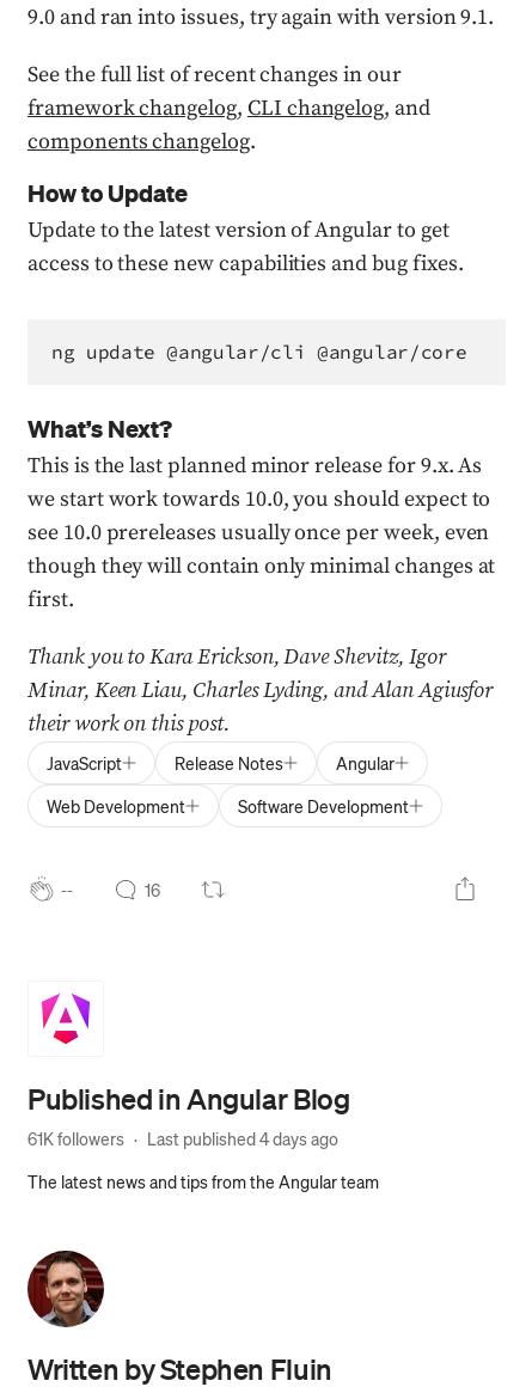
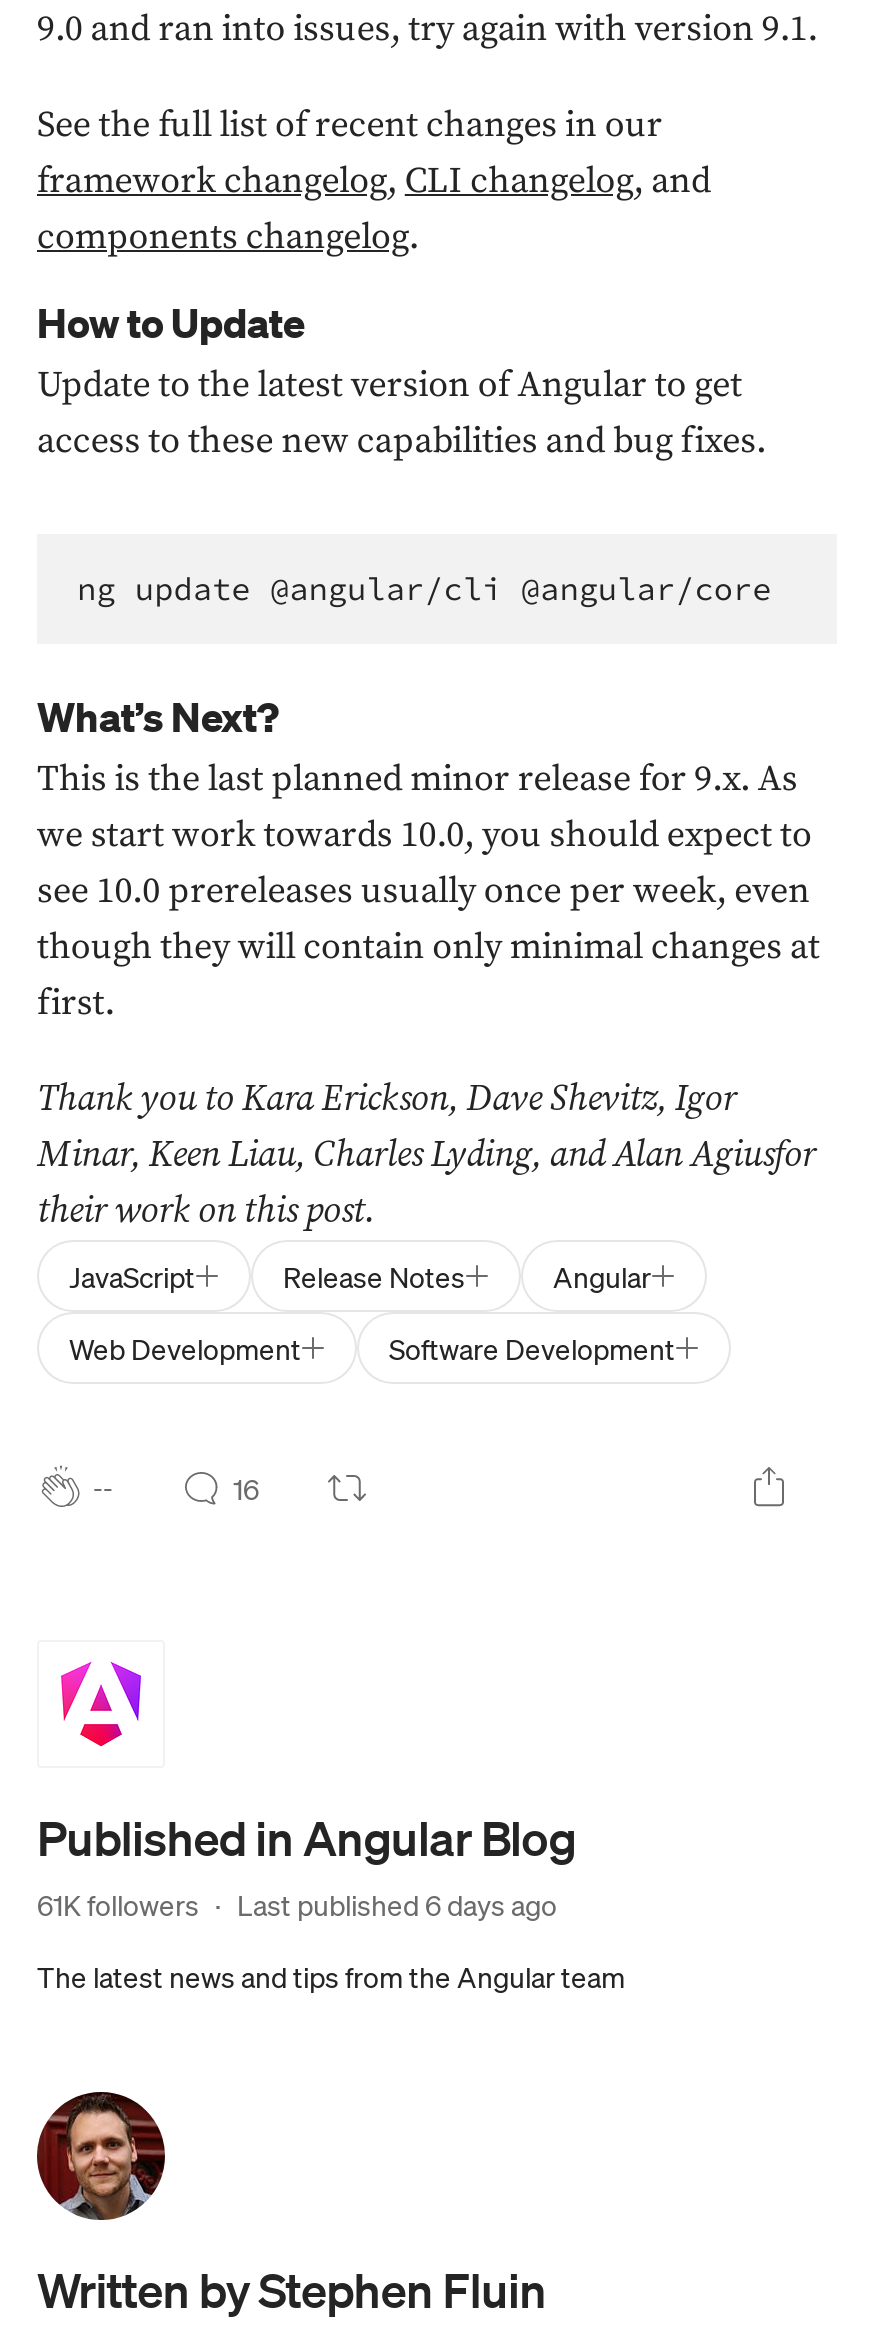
[27,1127,338,1149] 61K followers · Last published 4 days ago -> [37,1886,557,1922] 61K followers · Last published 6 days ago

